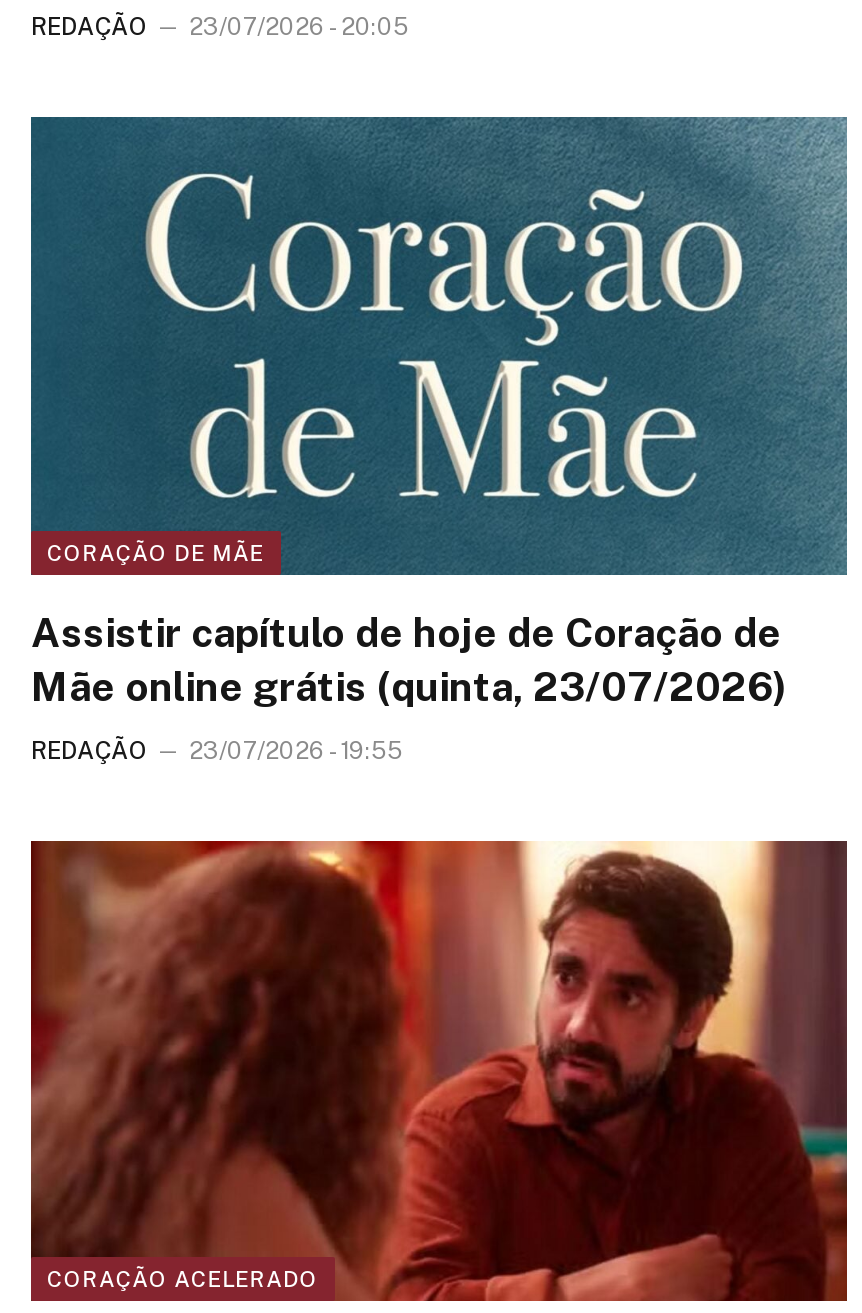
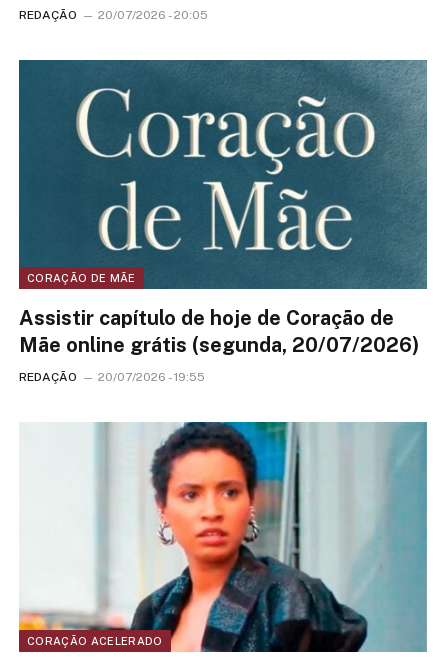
[31,12,409,40] REDAÇÃO 23/07/2026 - 20:05 -> [19,7,208,21] REDAÇÃO 20/07/2026 - 20:05
[31,663,787,711] Mãe online grátis (quinta, 23/07/2026) -> [19,333,419,357] Mãe online grátis (segunda, 20/07/2026)
[31,737,403,765] REDAÇÃO 23/07/2026 - 19:55 -> [19,370,205,384] REDAÇÃO 20/07/2026 - 19:55
[29,839,849,1303] [image] -> [18,421,428,653] [image]

